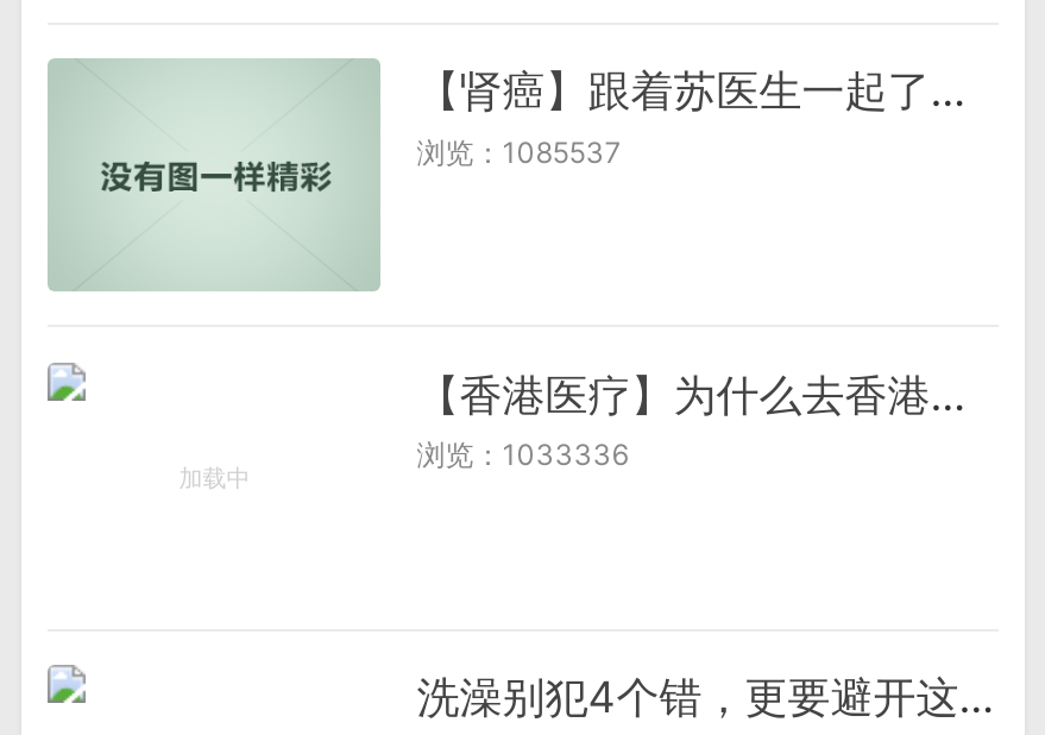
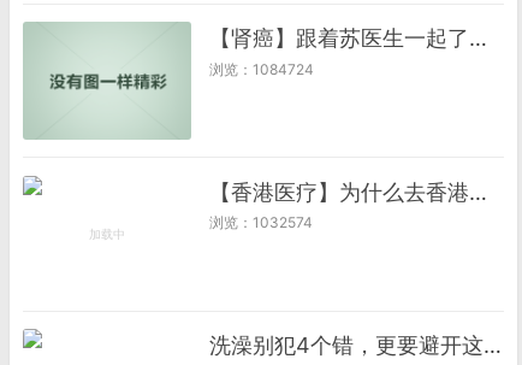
[417,133,621,169] 浏览：1085537 -> [210,60,314,78] 浏览：1084724
[417,437,628,473] 浏览：1033336 -> [210,213,313,232] 浏览：1032574

